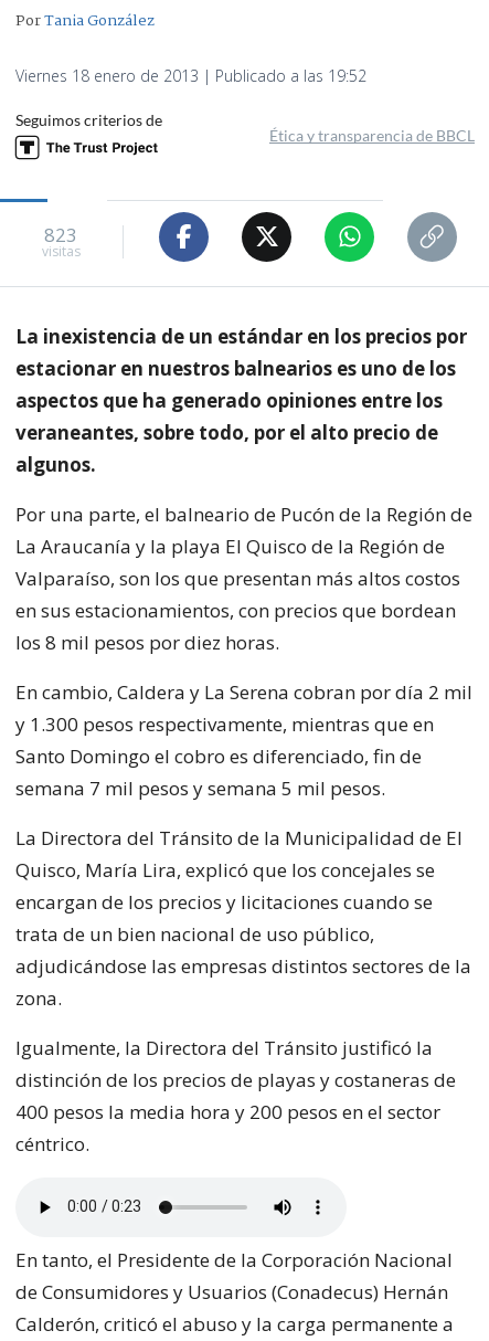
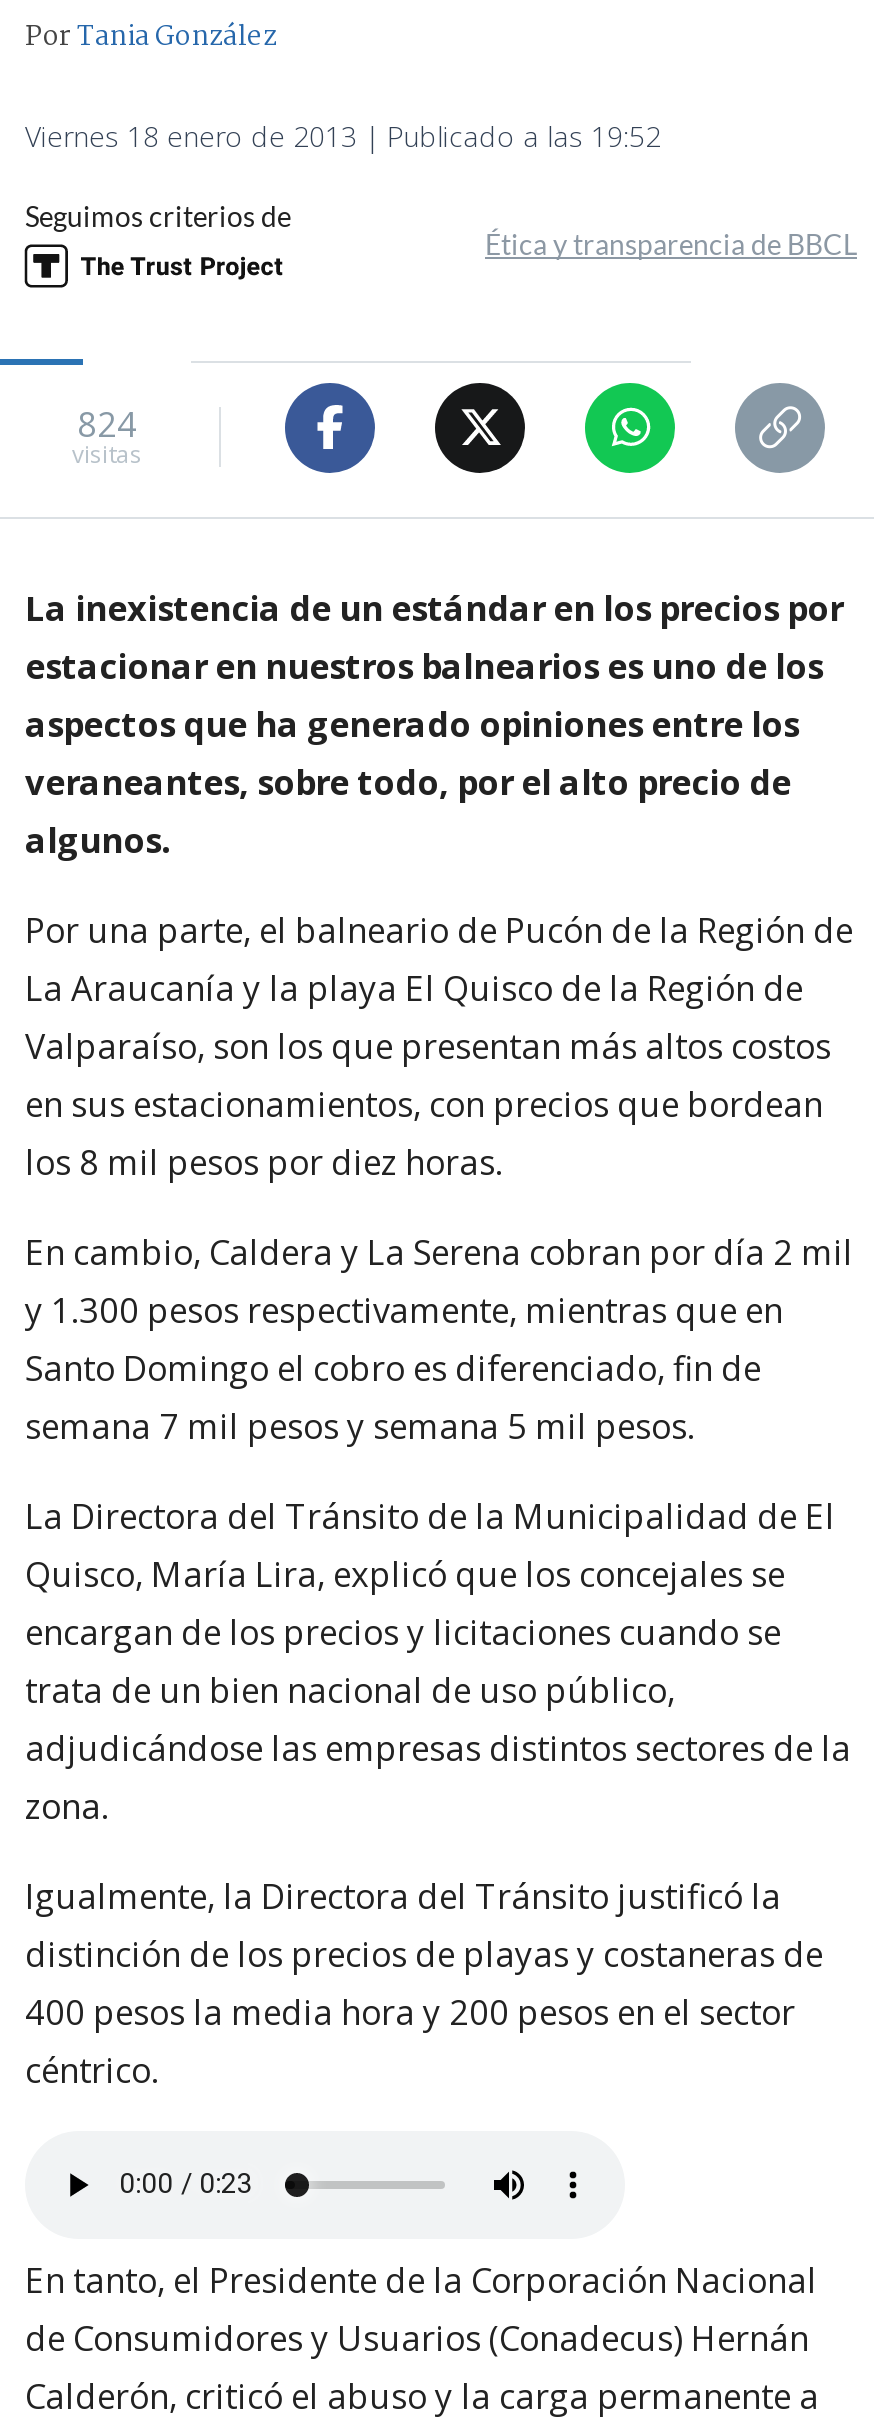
[44,222,77,248] 823 -> [77,402,137,448] 824

